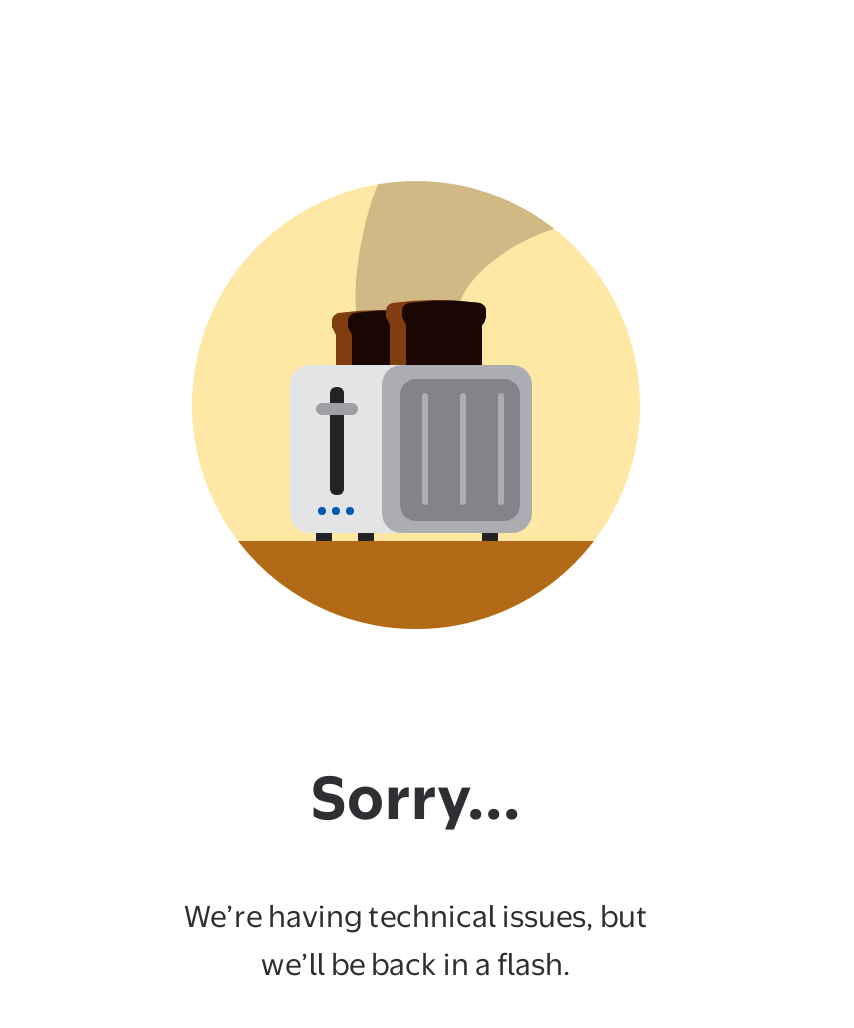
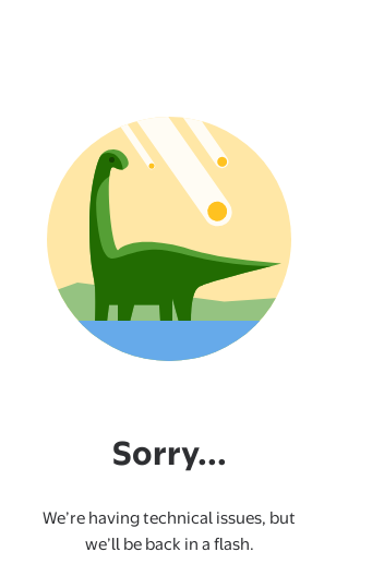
[214,181,616,631] [image] -> [58,118,280,362] [image]

